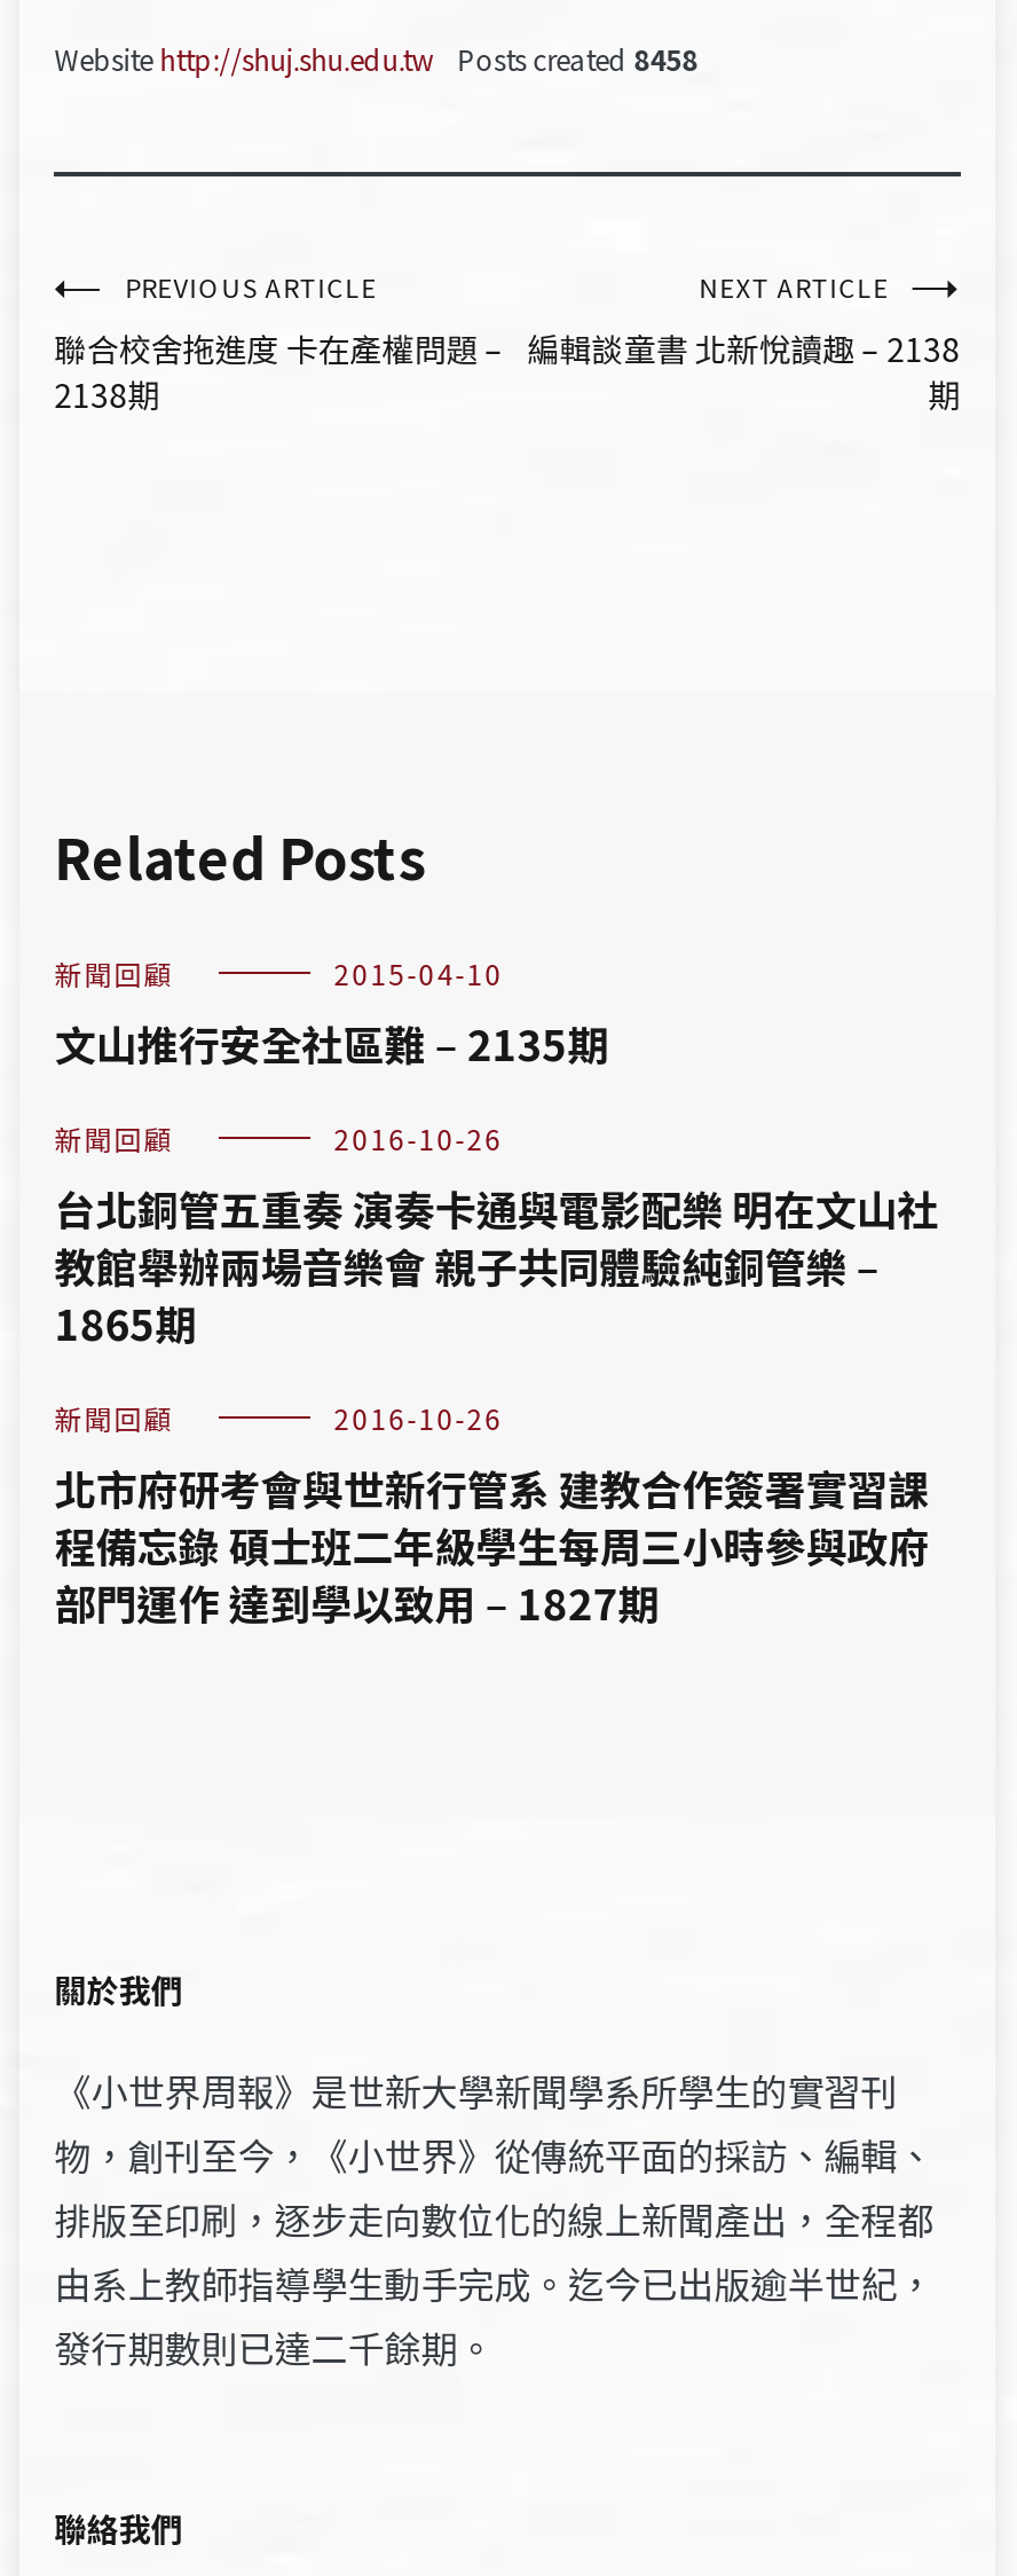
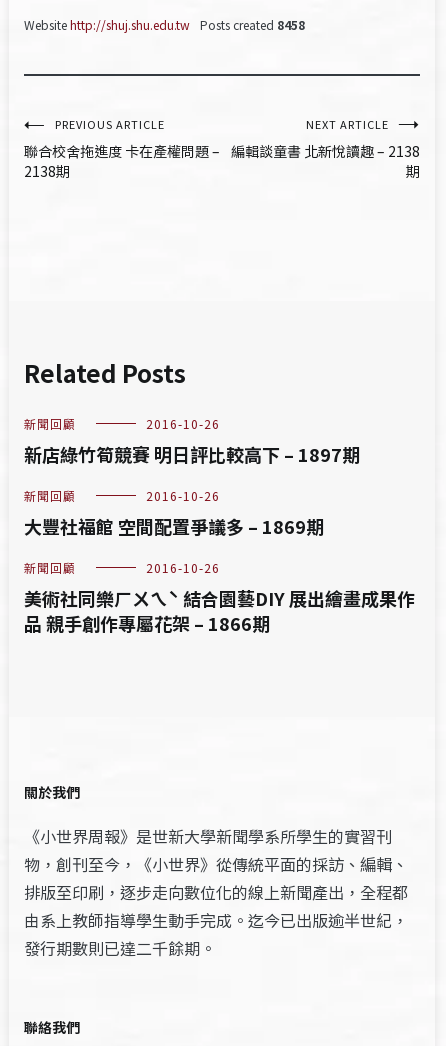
[54,953,609,1073] 2015-04-10 | 文山推行安全社區難 – 2135期 -> [24,415,360,467] 2016-10-26 | 新店綠竹筍競賽 明日評比較高下 – 1897期
[54,1178,938,1352] 台北銅管五重奏 演奏卡通與電影配樂 明在文山社 | 教館舉辦兩場音樂會 親子共同體驗純銅管樂 – | 1865期 -> [24,513,324,539] 大豐社福館 空間配置爭議多 – 1869期
[54,1458,929,1632] 北市府研考會與世新行管系 建教合作簽署實習課 | 程備忘錄 碩士班二年級學生每周三小時參與政府 | 部門運作 達到學以致用 – 1827期 -> [24,585,415,636] 美術社同樂ㄏㄨㄟˋ 結合園藝DIY 展出繪畫成果作 | 品 親手創作專屬花架 – 1866期

